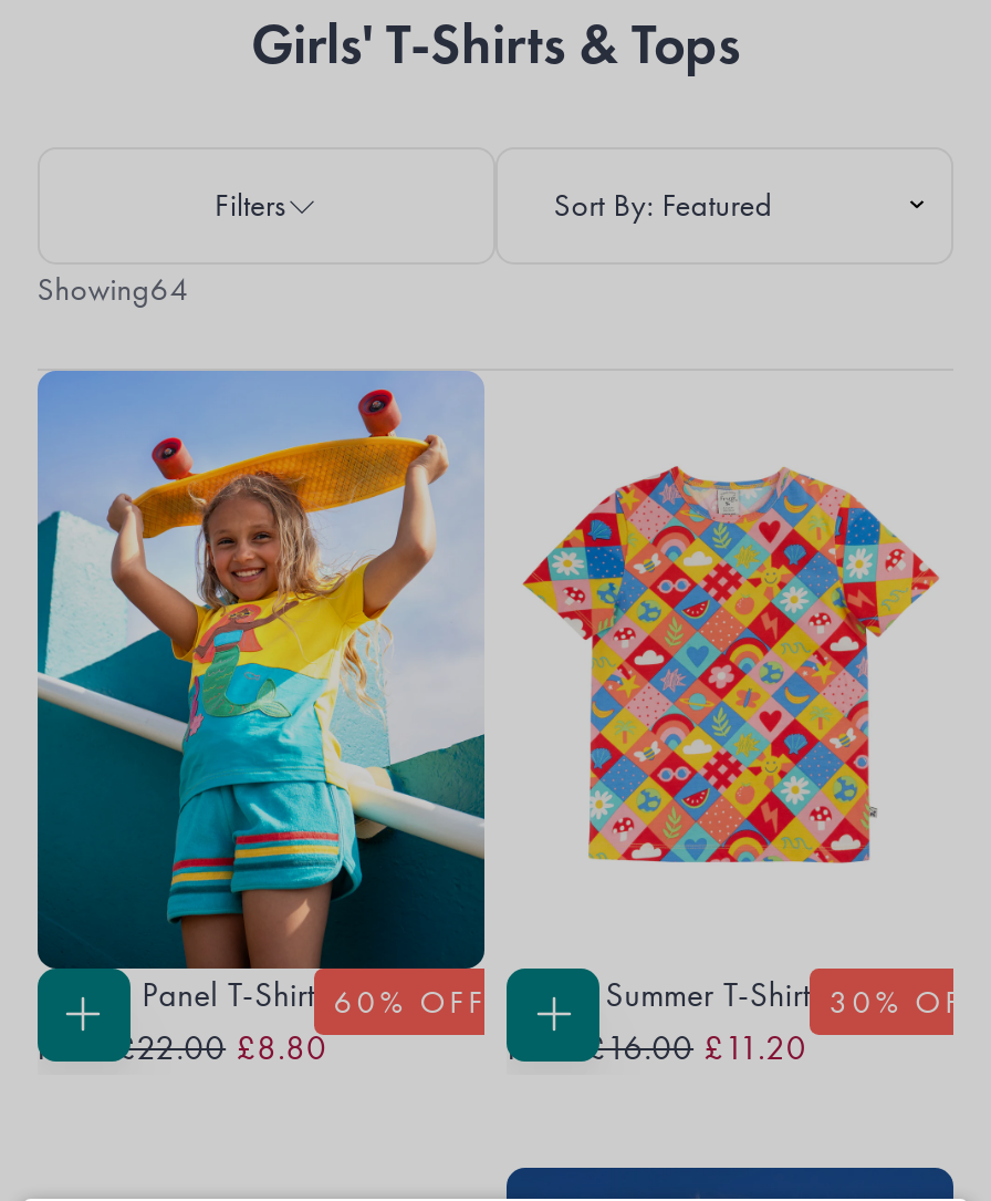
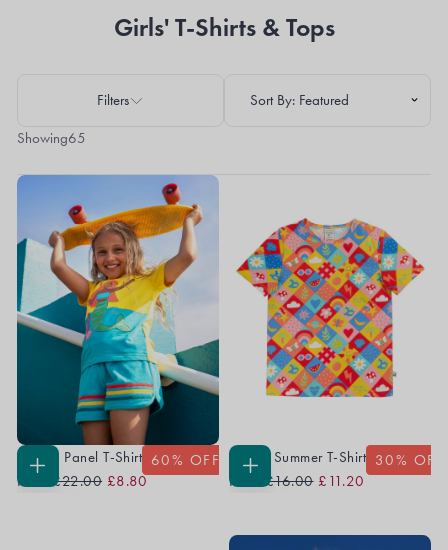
[37,269,190,309] Showing64 -> [17,129,86,147] Showing65

